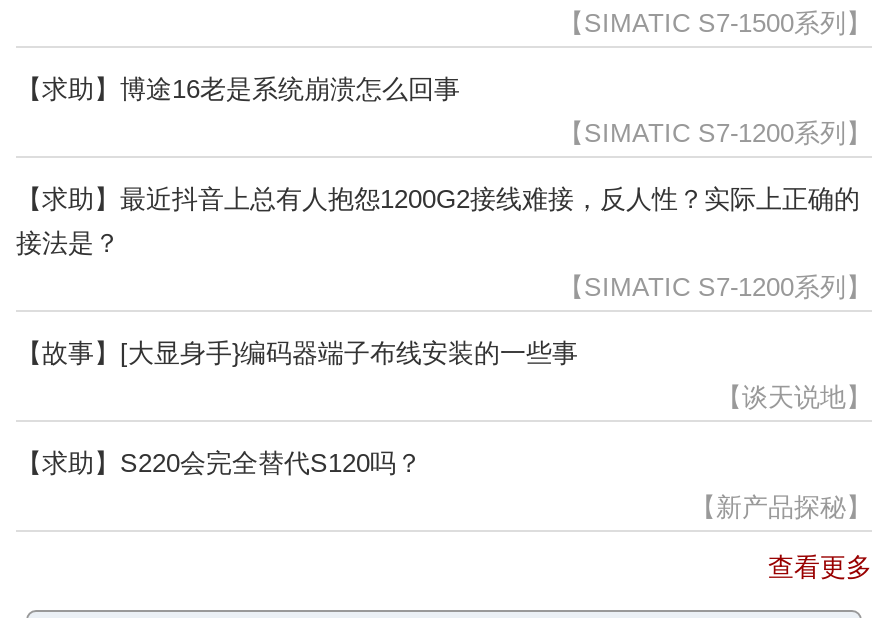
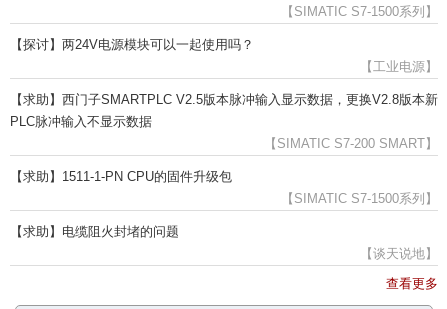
[16,74,872,368] 【求助】博途16老是系统崩溃怎么回事 | 【SIMATIC S7-1200系列】 | 【求助】最近抖音上总有人抱怨1200G2接线难接，反人性？实际上正确的 | 接法是？ | 【SIMATIC S7-1200系列】 | 【故事】[大显身手}编码器端子布线安装的一些事 -> [10,37,438,239] 【探讨】两24V电源模块可以一起使用吗？ | 【工业电源】 | 【求助】西门子SMARTPLC V2.5版本脉冲输入显示数据，更换V2.8版本新 | PLC脉冲输入不显示数据 | 【SIMATIC S7-200 SMART】 | 【求助】1511-1-PN CPU的固件升级包 | 【SIMATIC S7-1500系列】 | 【求助】电缆阻火封堵的问题
moved [716,382,872,412] -> [360,246,438,261]: 【谈天说地】
[16,448,872,522] 【求助】S220会完全替代S120吗？ | 【新产品探秘】 -> none

